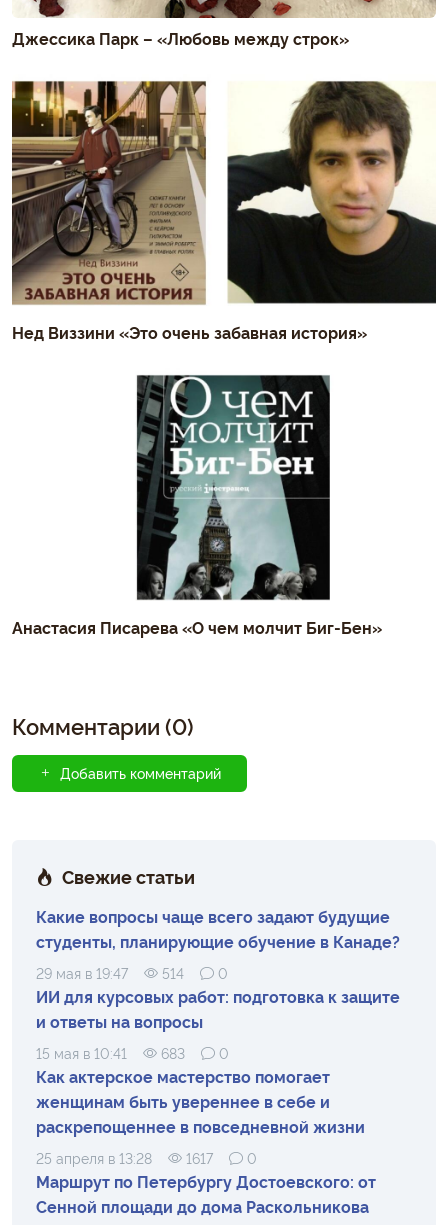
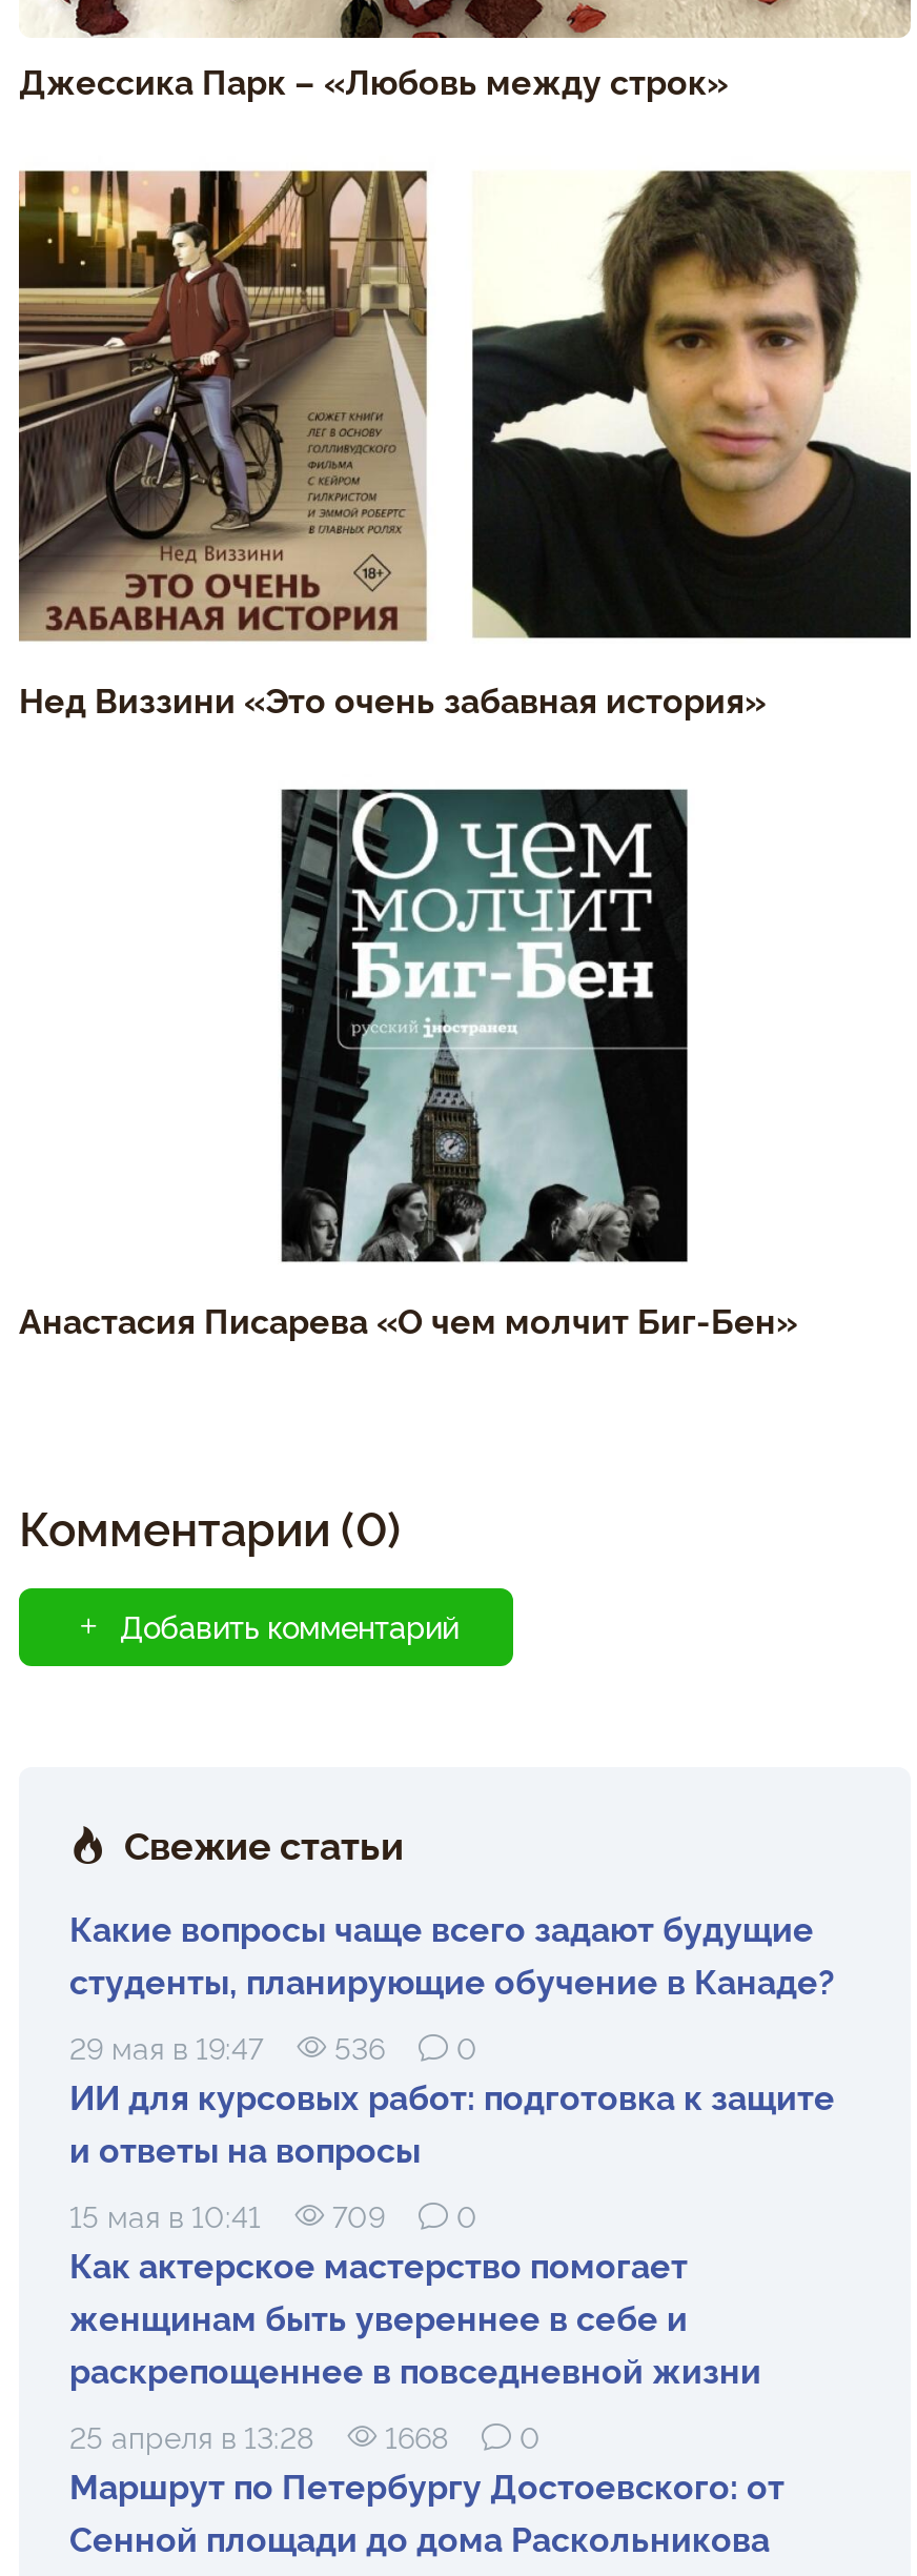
[162,962,184,981] 514 -> [334,2025,385,2065] 536
[161,1042,185,1061] 683 -> [332,2193,385,2233] 709
[186,1147,213,1166] 1617 -> [385,2414,448,2454] 1668

